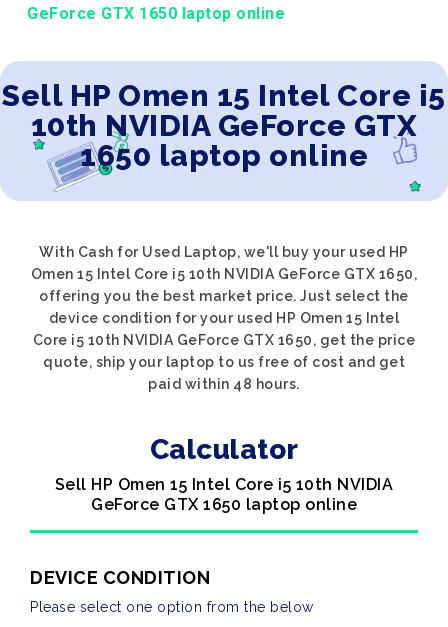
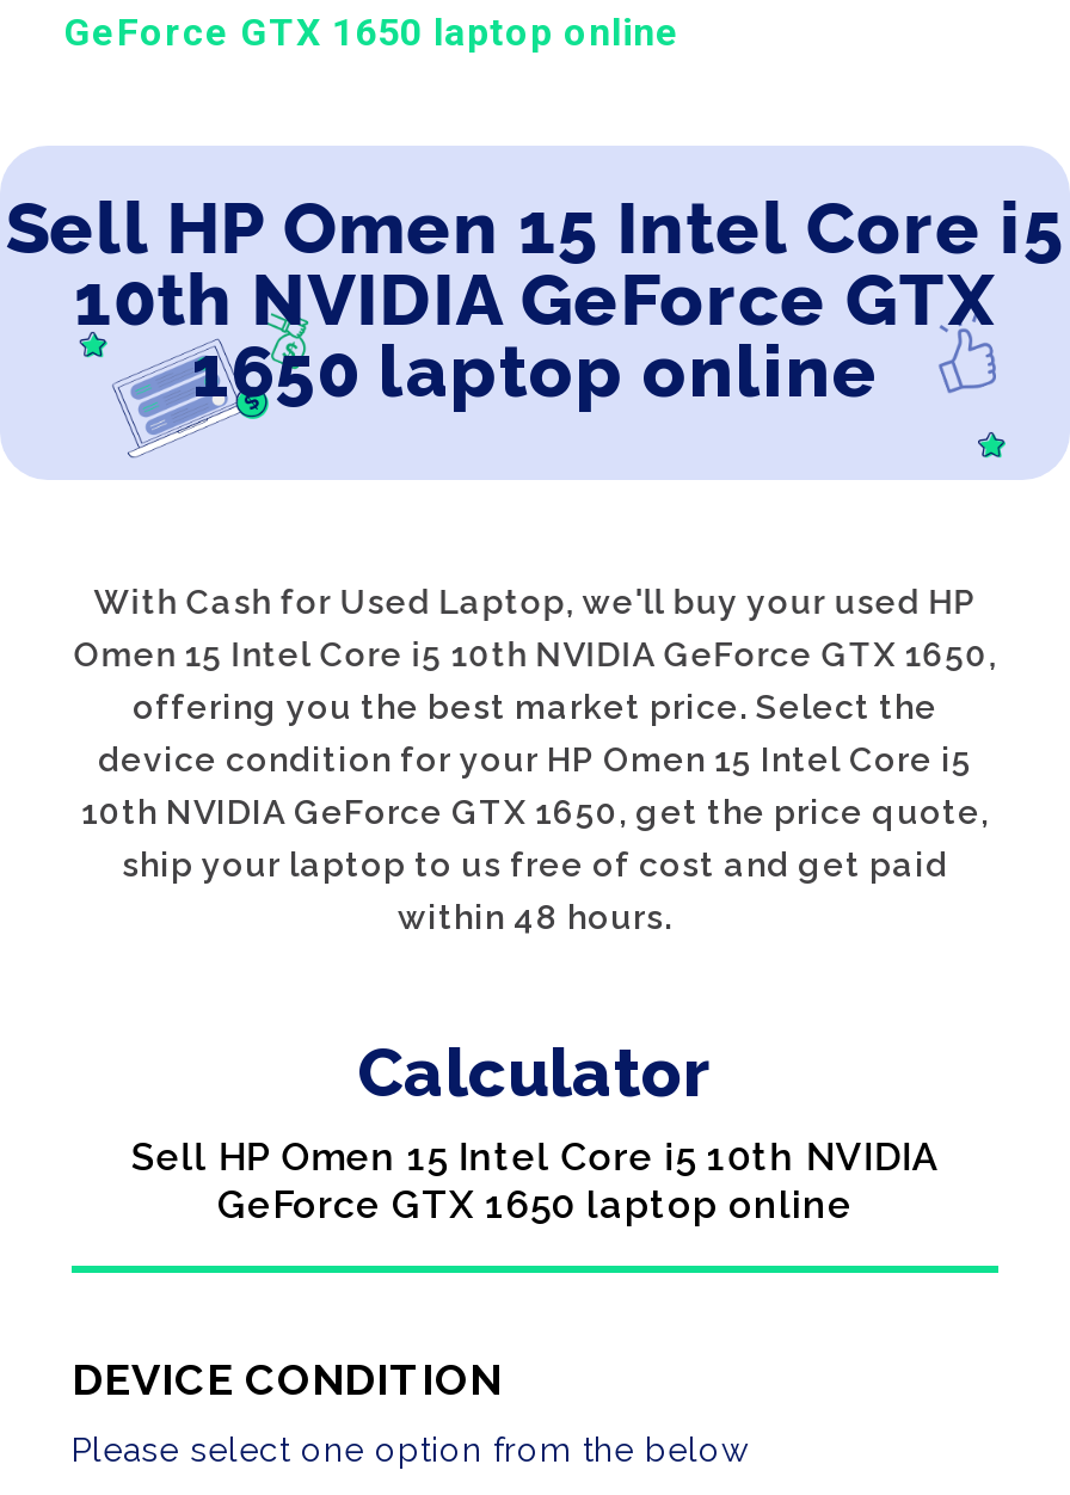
[33,288,415,392] offering you the best market price. Just select the | device condition for your used HP Omen 15 Intel | Core i5 10th NVIDIA GeForce GTX 1650, get the price | quote, ship your laptop to us free of cost and get | paid within 48 hours. -> [81,688,989,936] offering you the best market price. Select the | device condition for your HP Omen 15 Intel Core i5 | 10th NVIDIA GeForce GTX 1650, get the price quote, | ship your laptop to us free of cost and get paid | within 48 hours.

